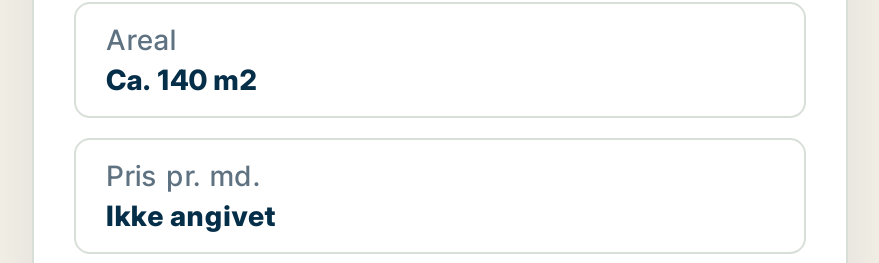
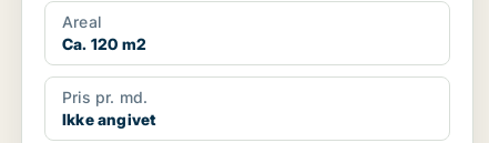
[106,62,258,96] Ca. 140 m2 -> [62,35,146,53] Ca. 120 m2

